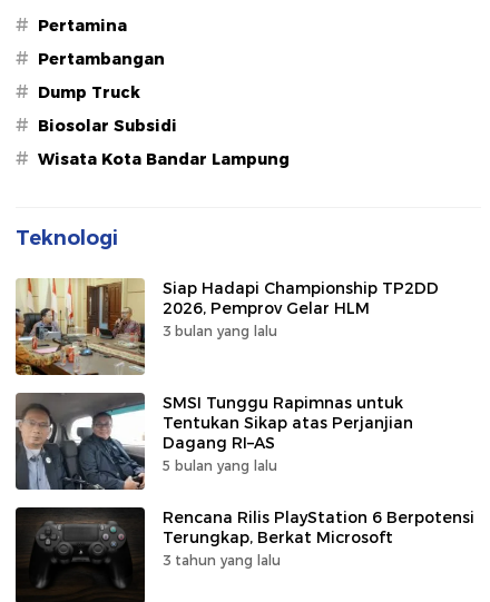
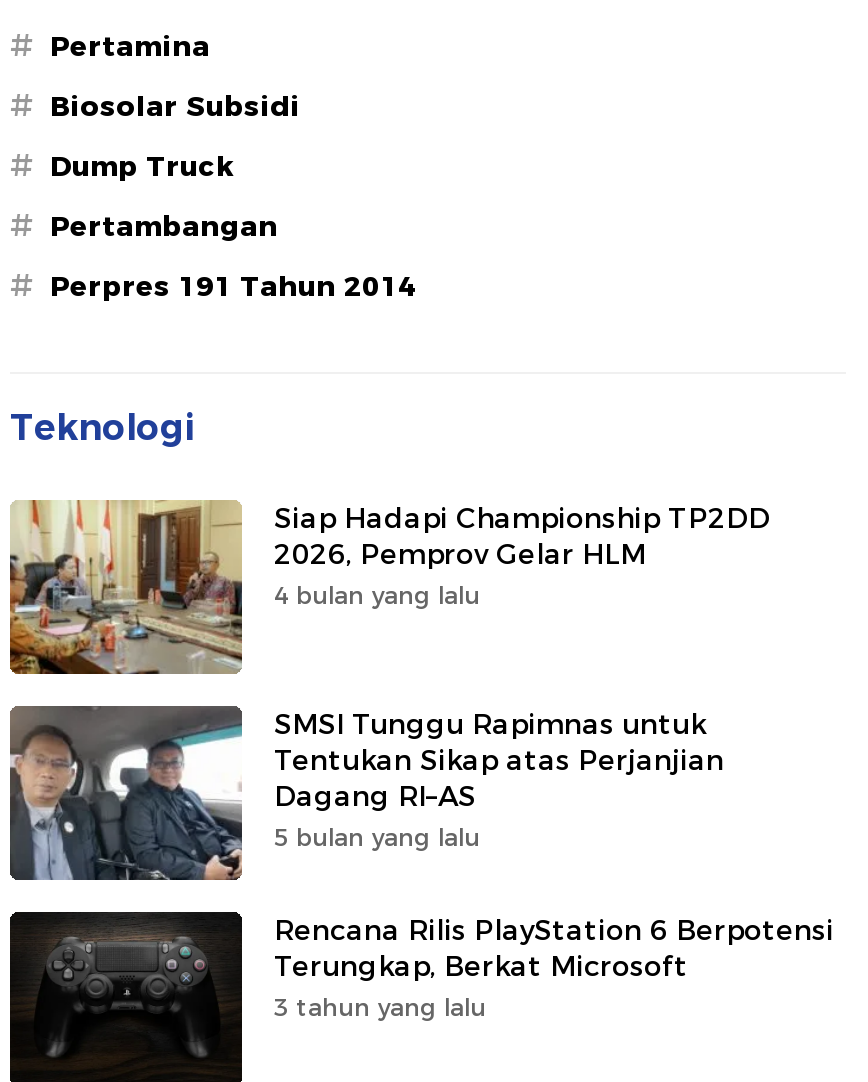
moved [16,48,165,69] -> [10,205,278,243]: # Pertambangan
moved [16,81,177,135] -> [10,85,300,183]: # Dump Truck | # Biosolar Subsidi
[16,148,290,169] # Wisata Kota Bandar Lampung -> [10,265,416,303] # Perpres 191 Tahun 2014
[163,322,277,339] 3 bulan yang lalu -> [274,579,480,609] 4 bulan yang lalu

